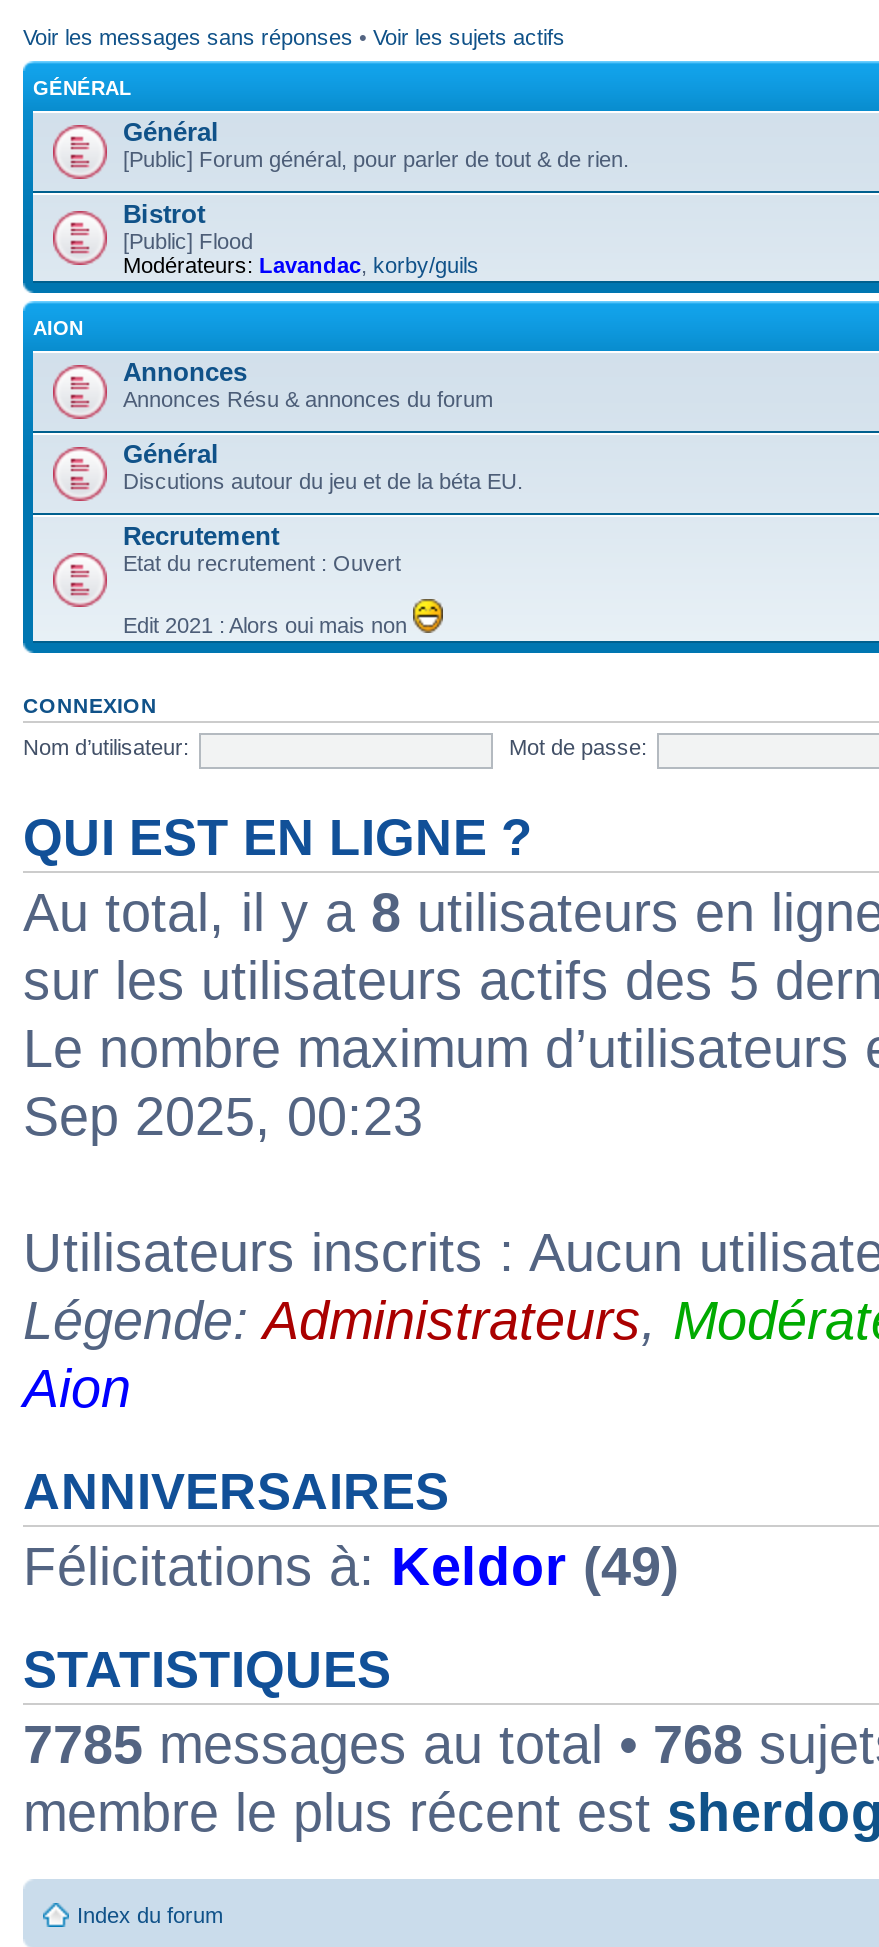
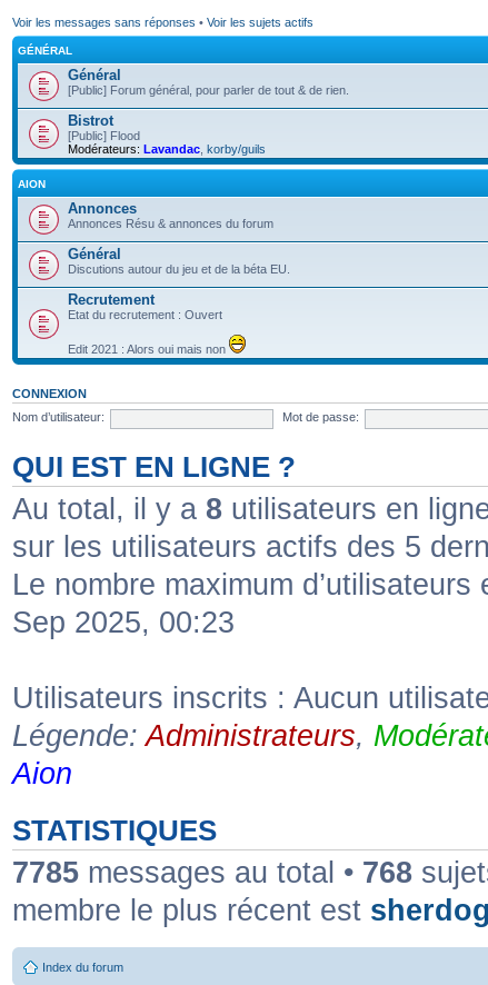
[23,1462,679,1596] ANNIVERSAIRES | Félicitations à: Keldor (49) -> none

